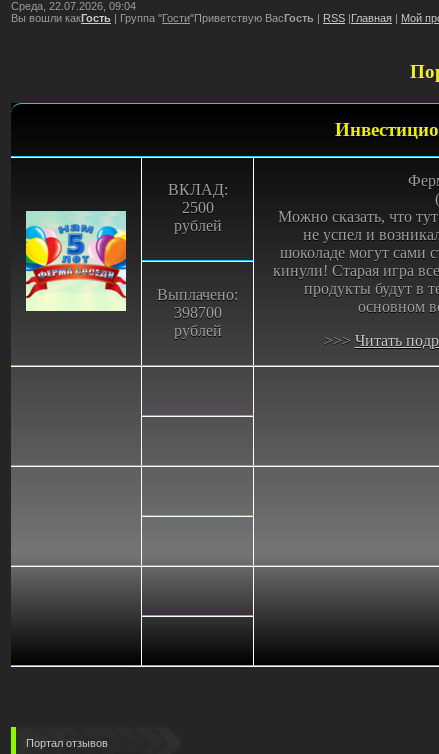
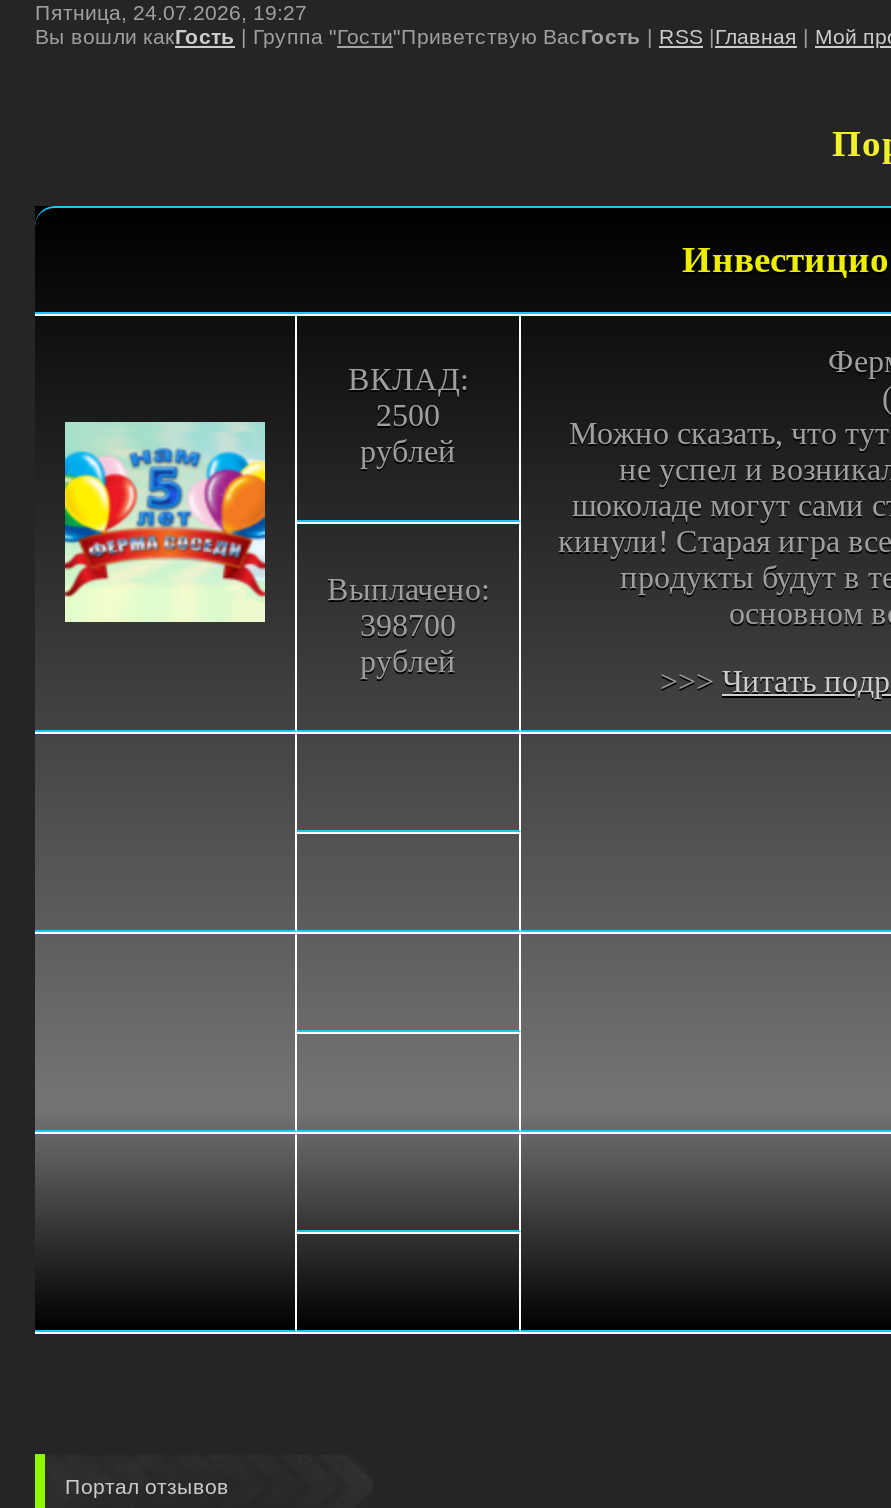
[11,0,136,12] Среда, 22.07.2026, 09:04 -> [35,0,307,24] Пятница, 24.07.2026, 19:27

